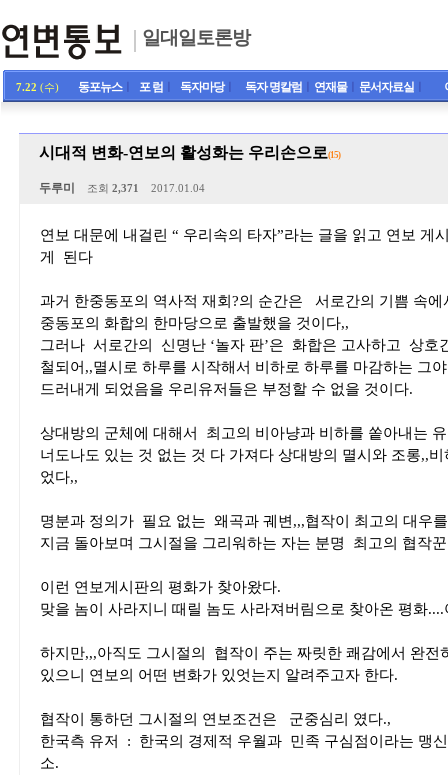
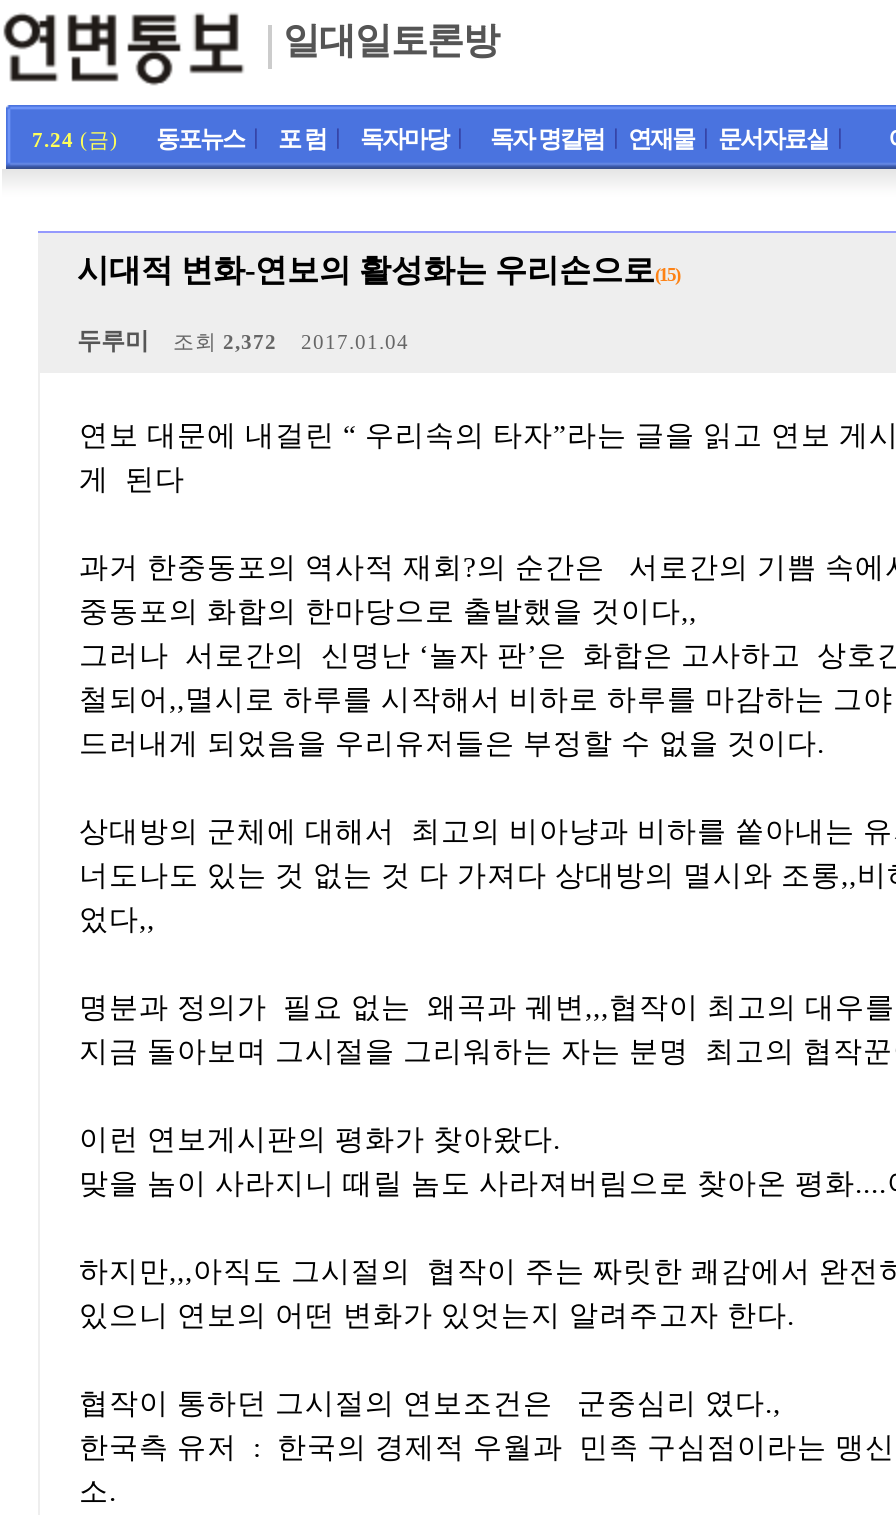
[16,82,59,93] 7.22 (수) -> [32,129,118,151] 7.24 (금)
[38,181,204,195] 두루미 조회 2,371 2017.01.04 -> [77,327,409,355] 두루미 조회 2,372 2017.01.04

